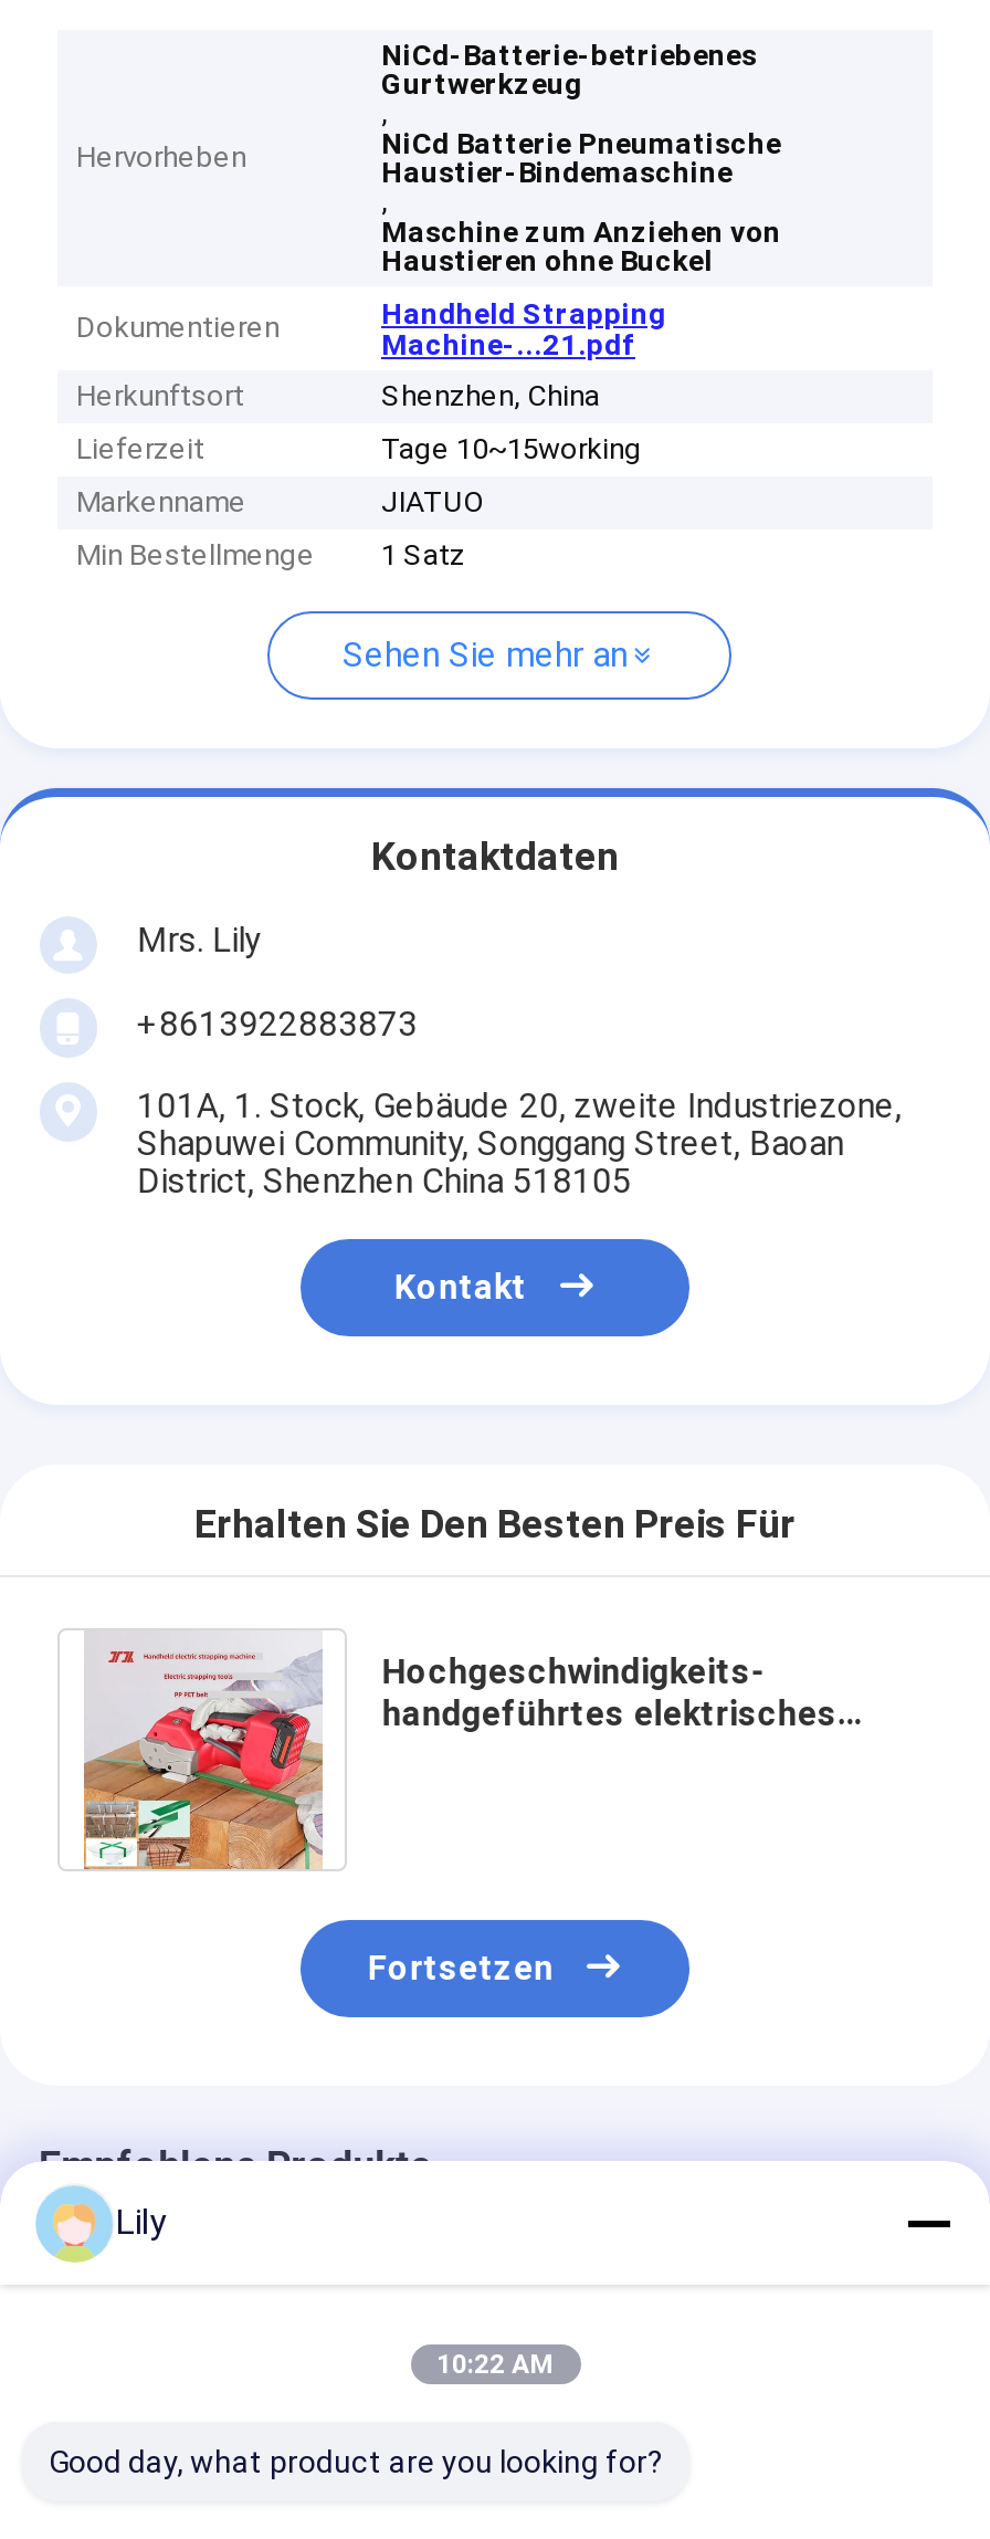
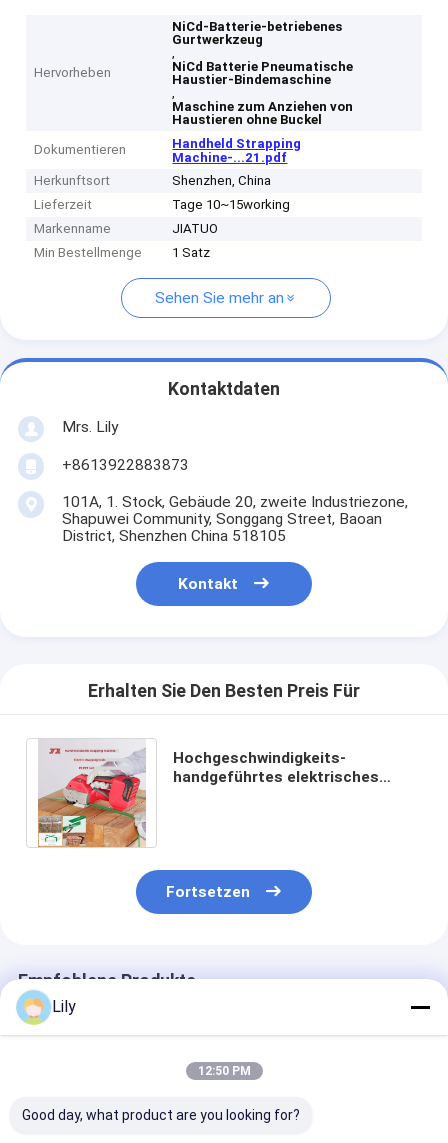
[436,2349,554,2380] 10:22 AM -> [197,1064,250,1078] 12:50 PM

